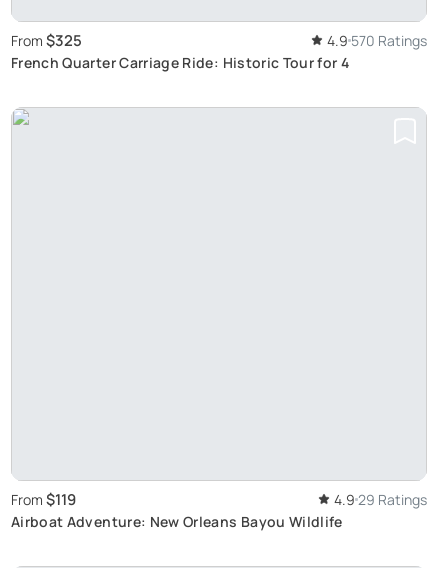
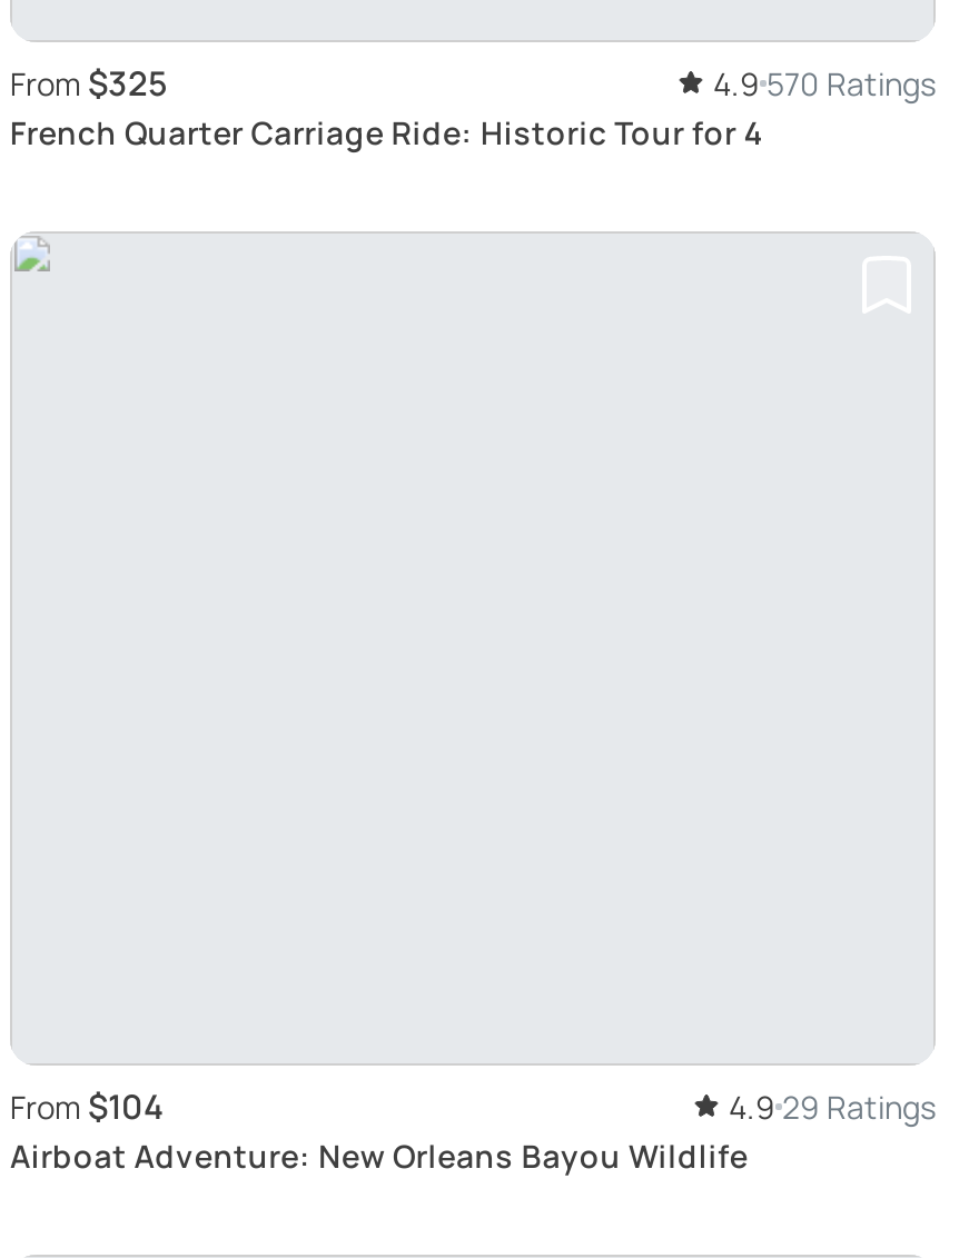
[11,489,76,510] From $119 -> [10,1082,164,1129] From $104

